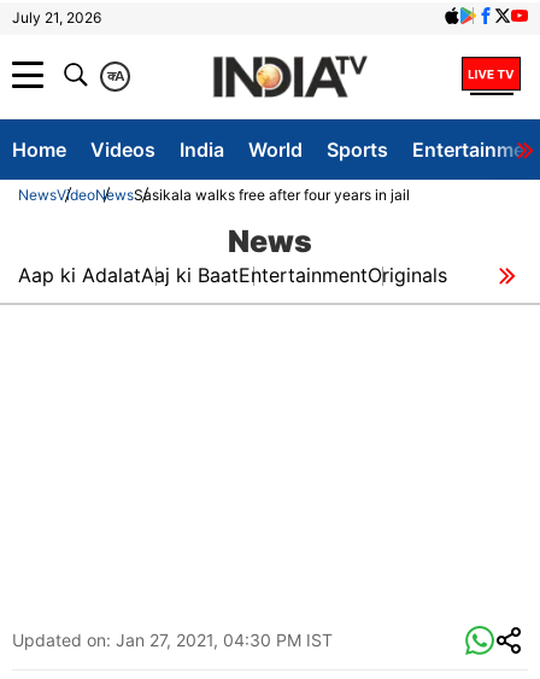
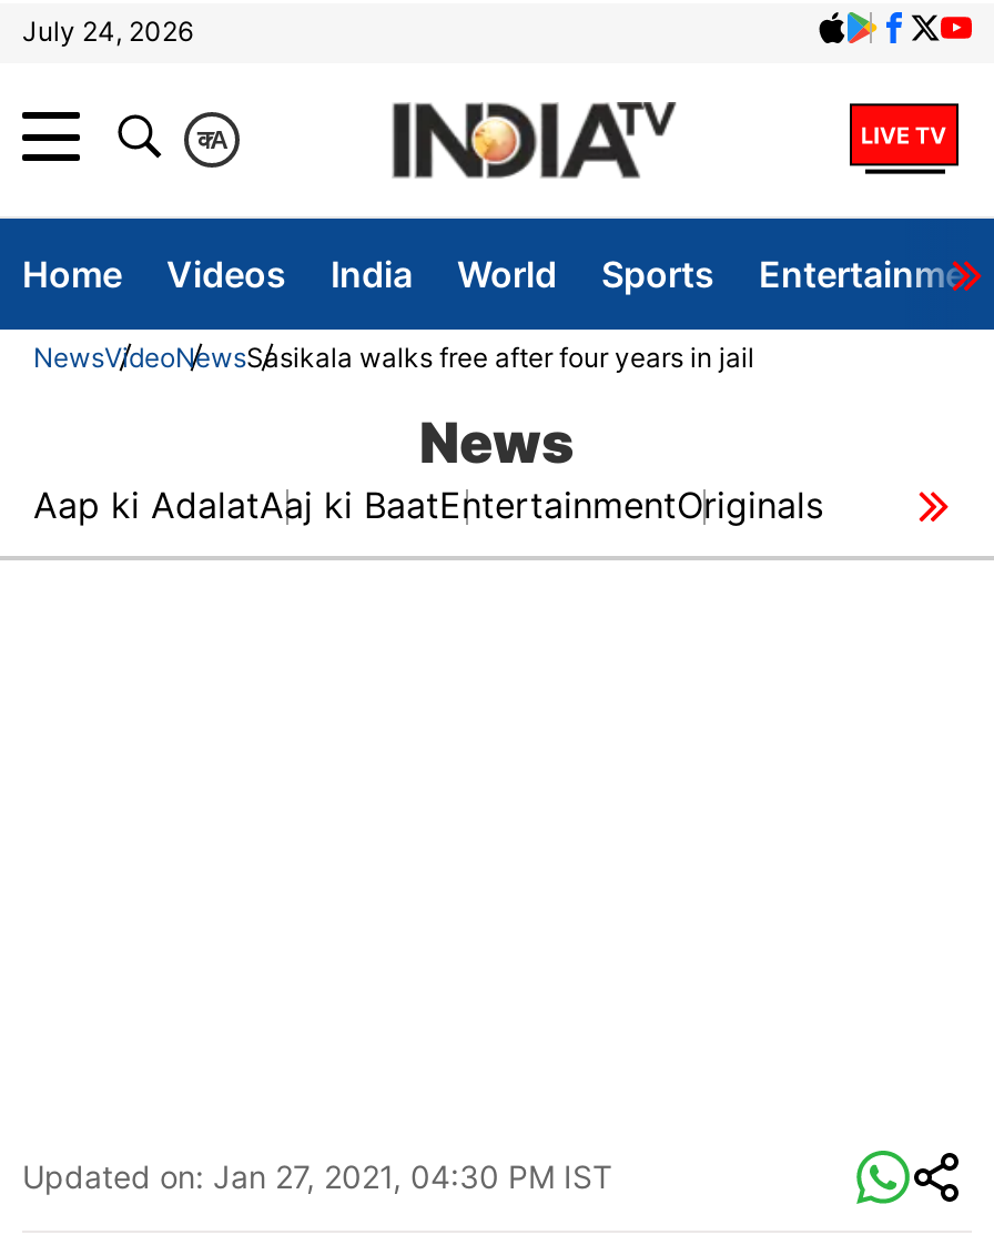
[12,8,101,27] July 21, 2026 -> [22,14,193,48] July 24, 2026

